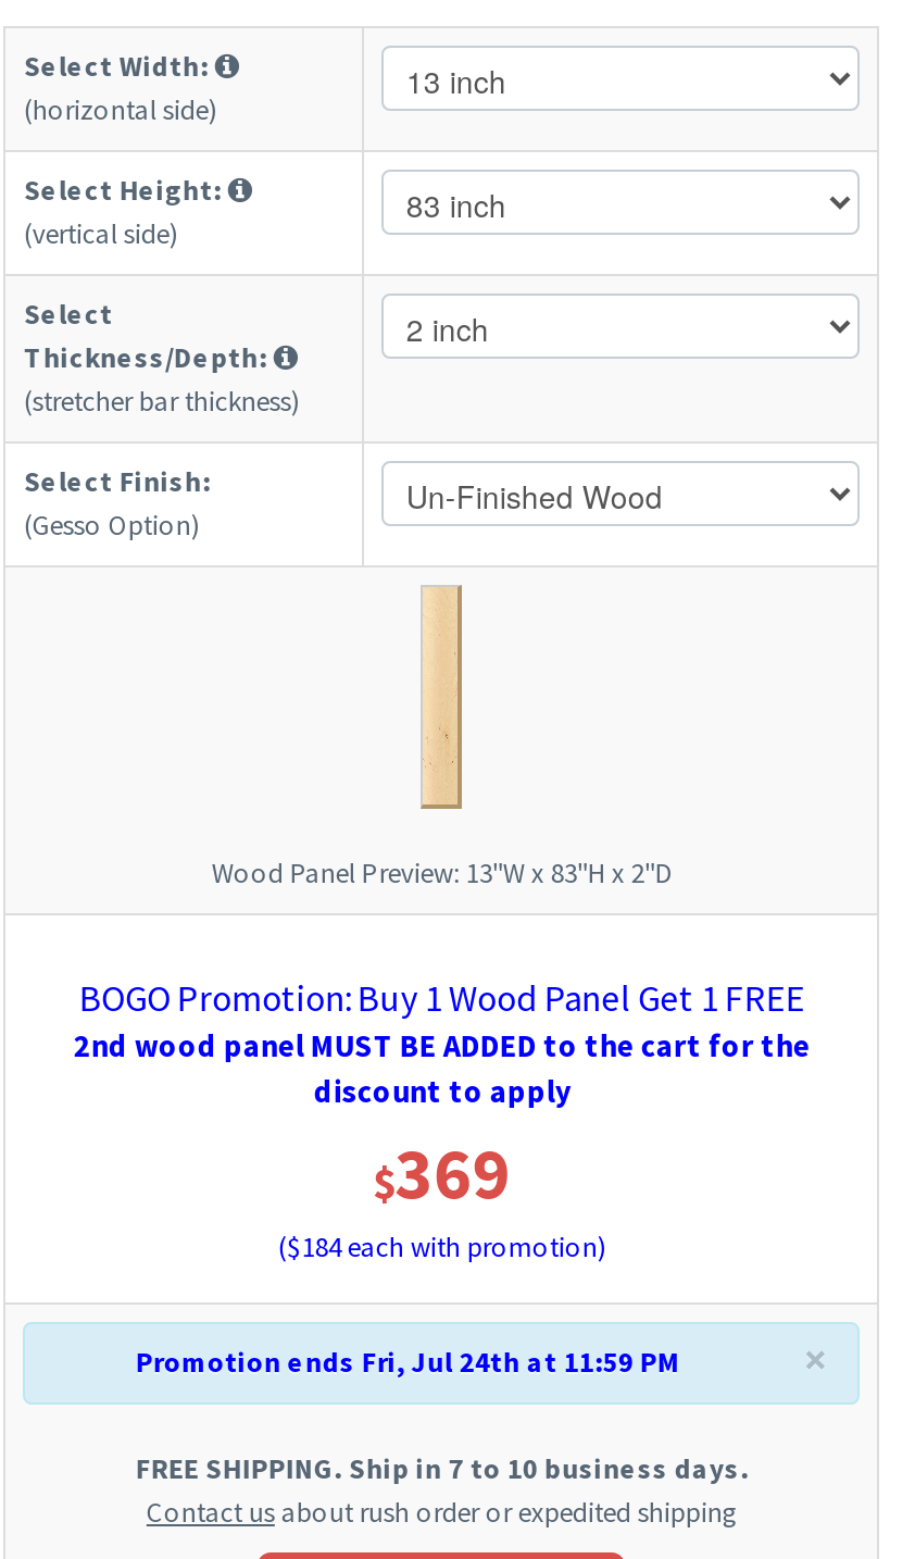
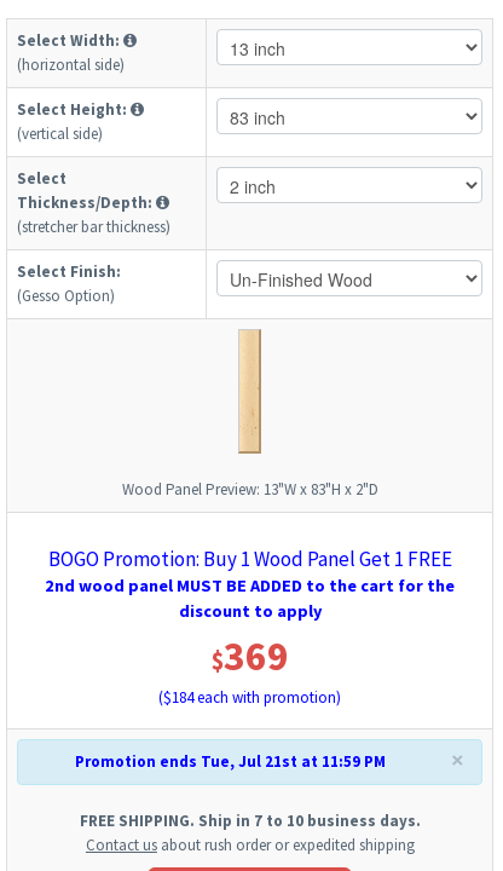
[136,1345,679,1382] Promotion ends Fri, Jul 24th at 11:59 PM -> [75,752,386,772] Promotion ends Tue, Jul 21st at 11:59 PM

